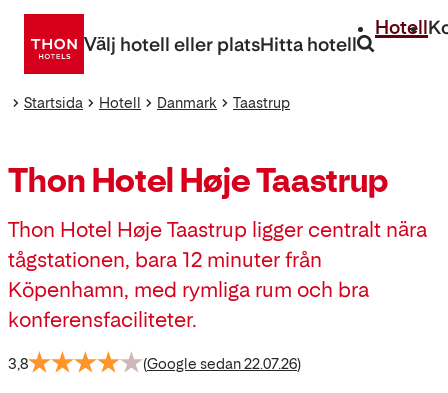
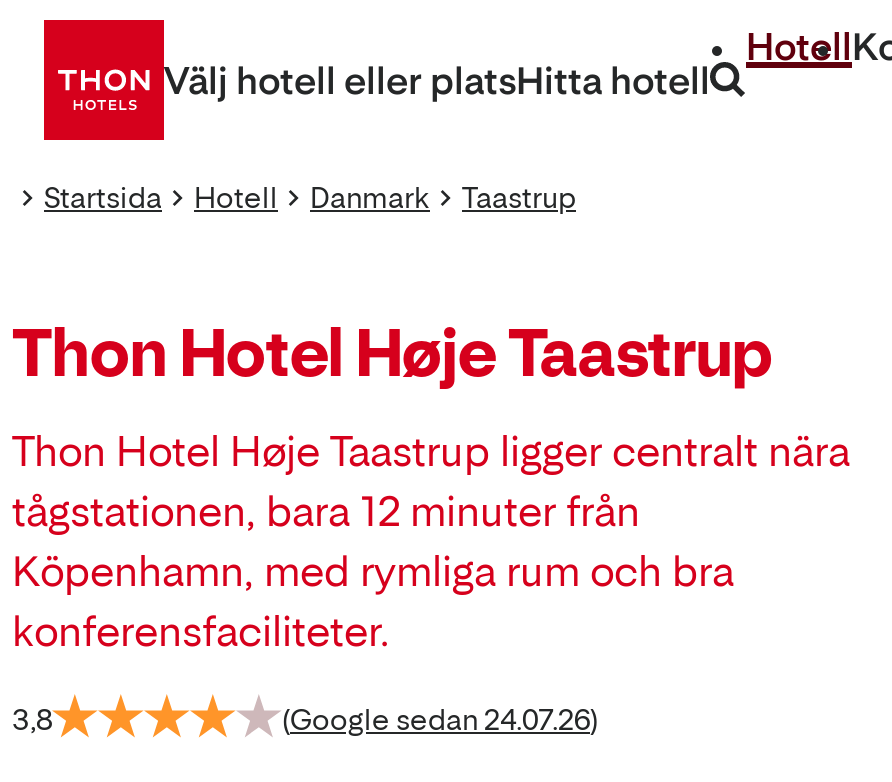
[143,355,301,372] (Google sedan 22.07.26) -> [282,702,598,736] (Google sedan 24.07.26)

